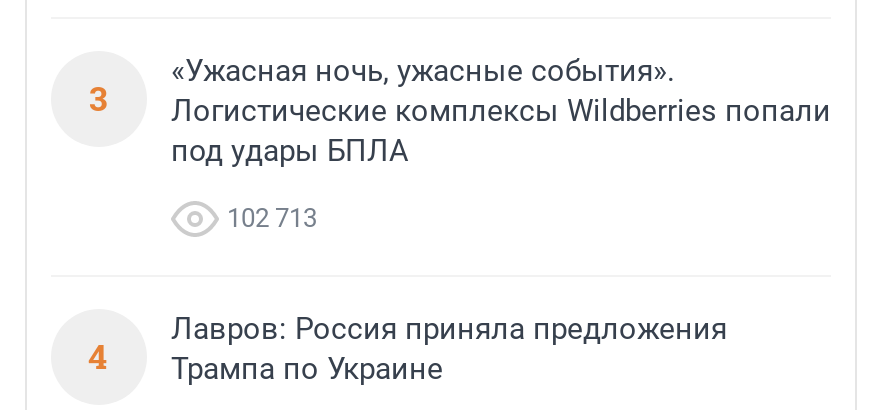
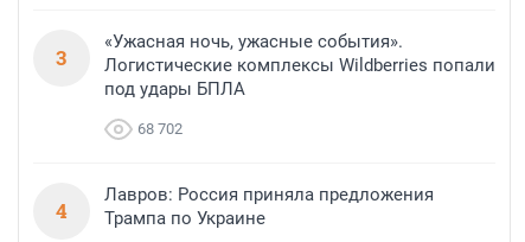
[227,203,317,233] 102 713 -> [137,120,183,138] 68 702

